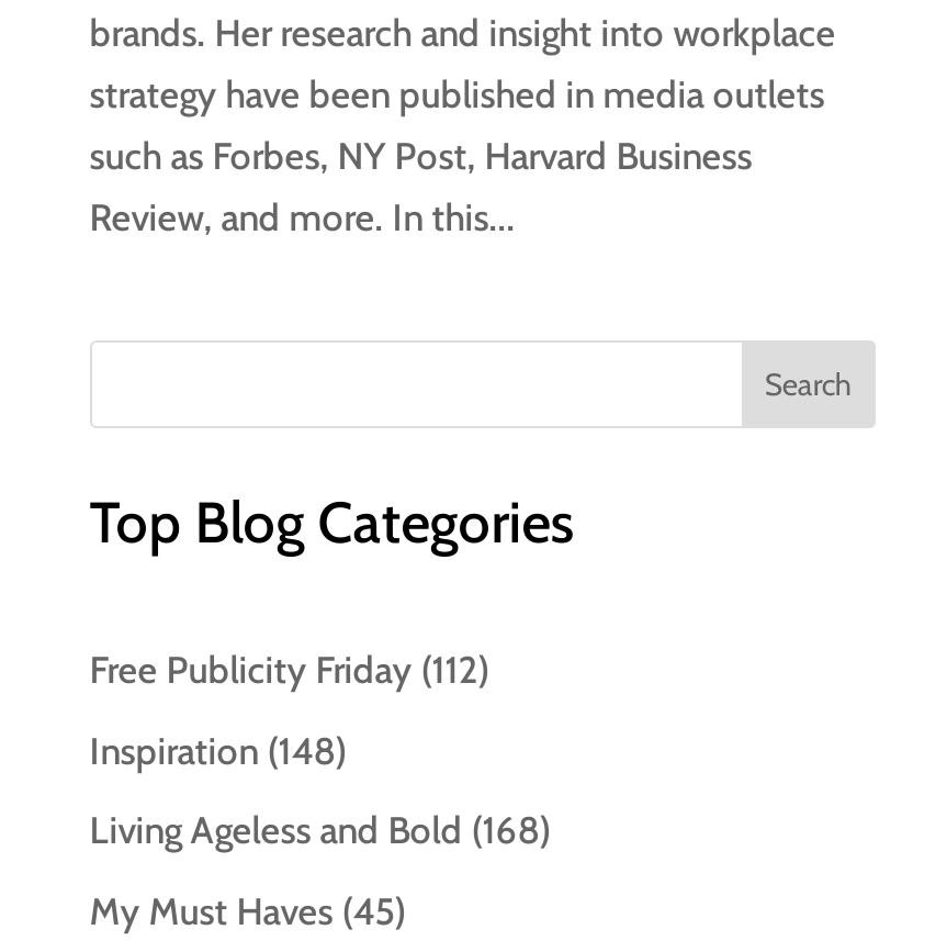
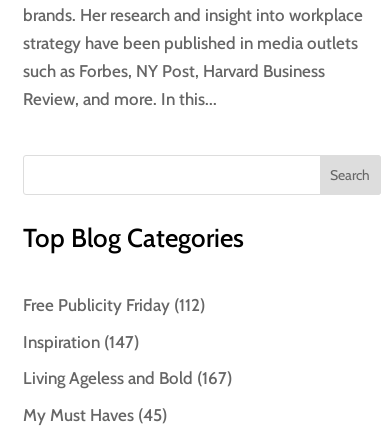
[90,729,346,773] Inspiration (148) -> [23,332,139,352] Inspiration (147)
[90,809,550,853] Living Ageless and Bold (168) -> [23,368,232,388] Living Ageless and Bold (167)

